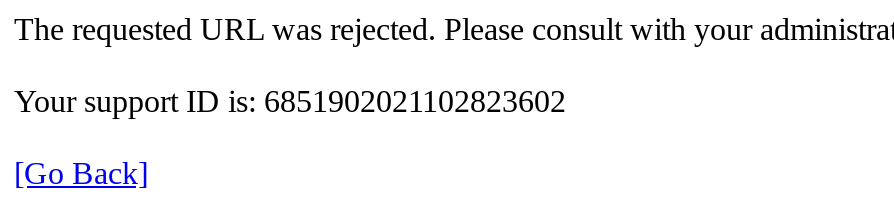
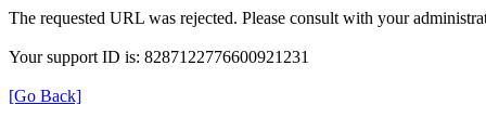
[14,84,566,118] Your support ID is: 6851902021102823602 -> [9,48,309,66] Your support ID is: 8287122776600921231

